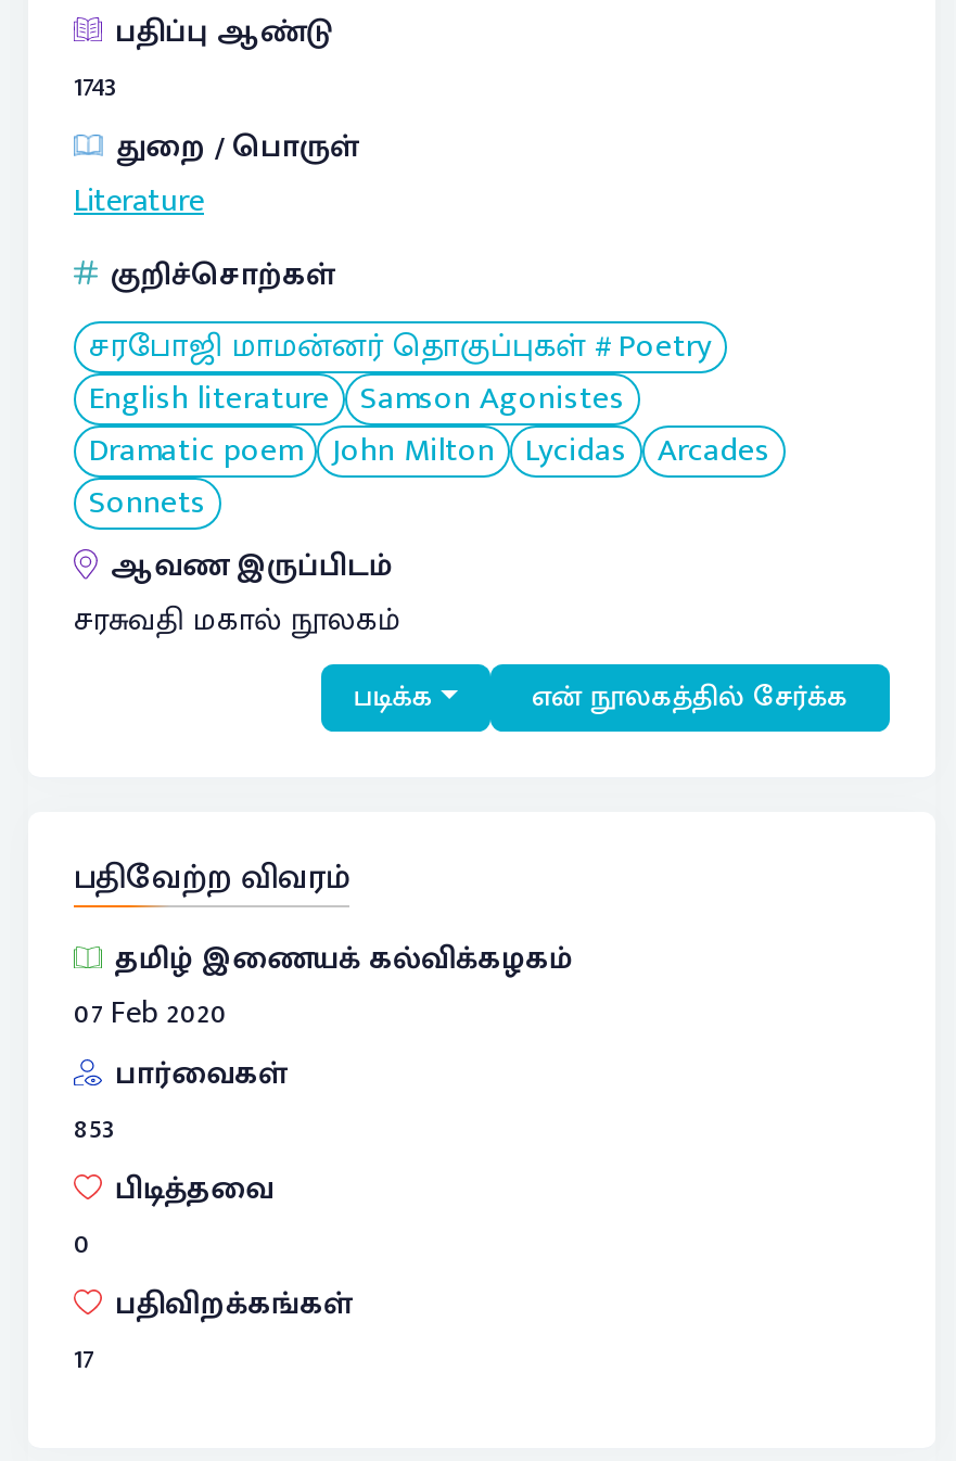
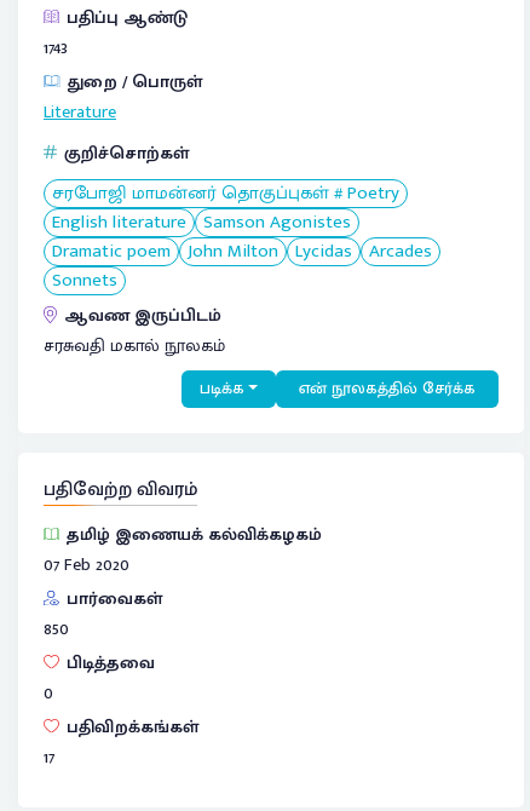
[74,1103,115,1155] 853 -> [44,615,69,644] 850

